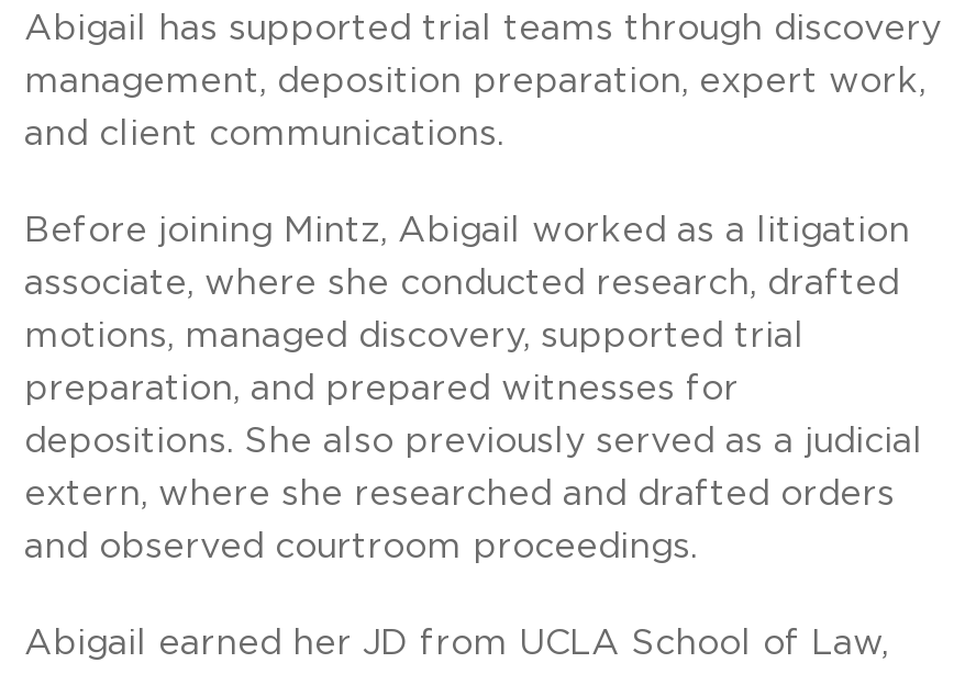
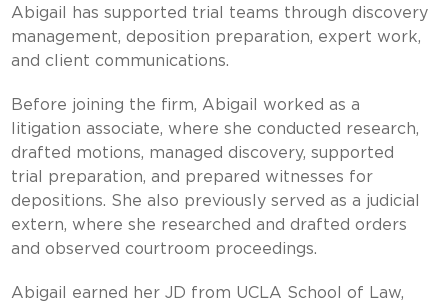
[24,213,910,248] Before joining Mintz, Abigail worked as a litigation -> [11,97,360,113] Before joining the firm, Abigail worked as a
[24,266,899,301] associate, where she conducted research, drafted -> [11,121,419,137] litigation associate, where she conducted research,
[24,318,805,353] motions, managed discovery, supported trial -> [11,145,394,161] drafted motions, managed discovery, supported
[24,371,739,406] preparation, and prepared witnesses for -> [11,169,373,185] trial preparation, and prepared witnesses for

